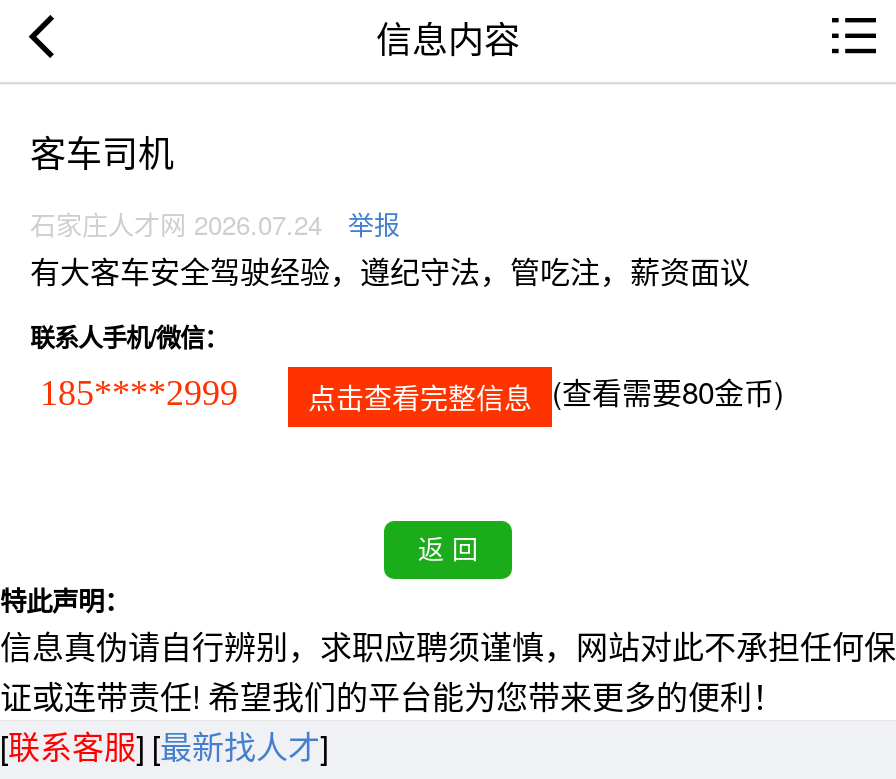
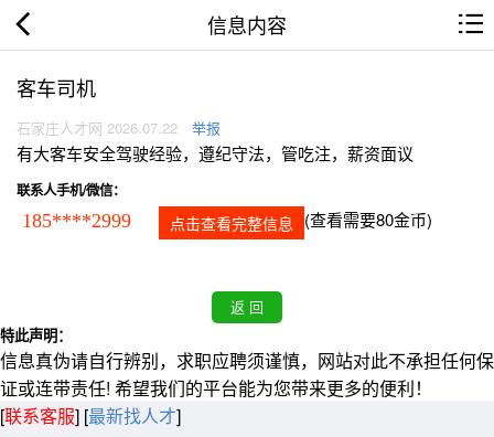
[30,205,322,243] 石家庄人才网 2026.07.24 -> [17,117,178,138] 石家庄人才网 2026.07.22

